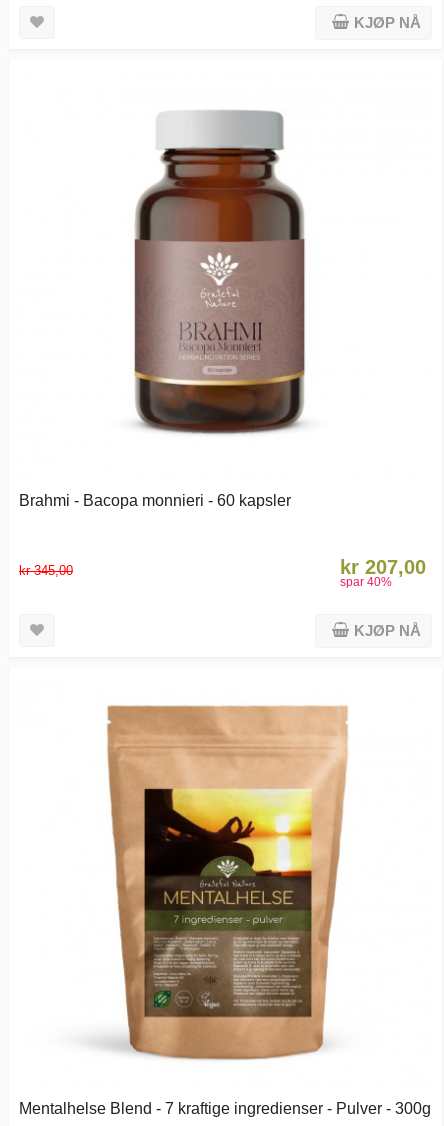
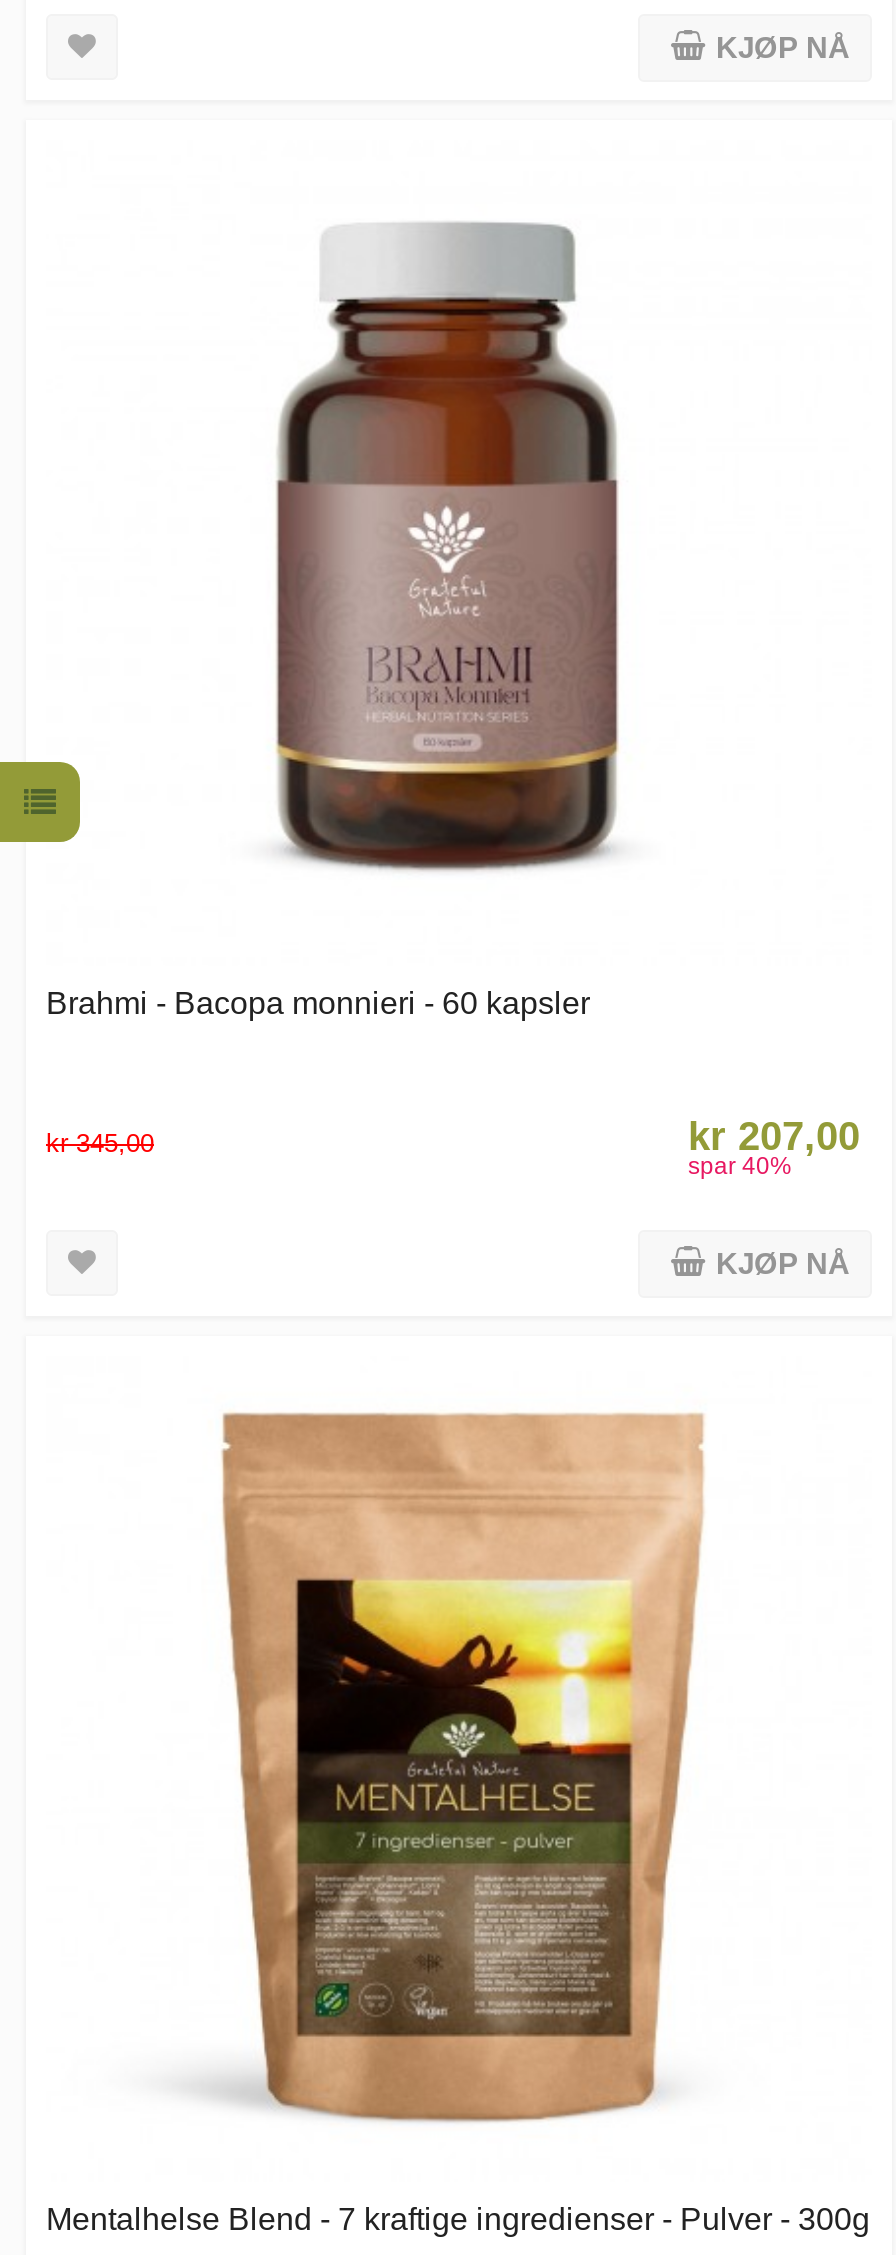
none -> [6,760,82,844] [image]

